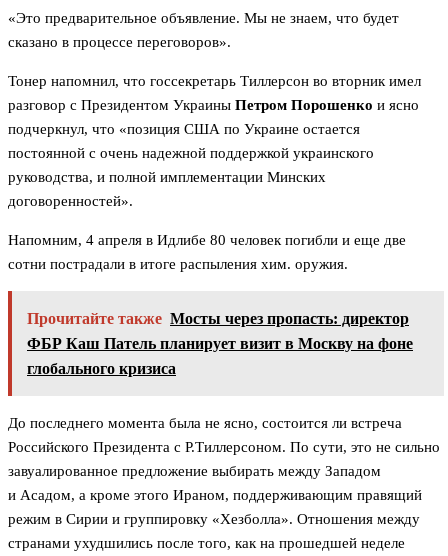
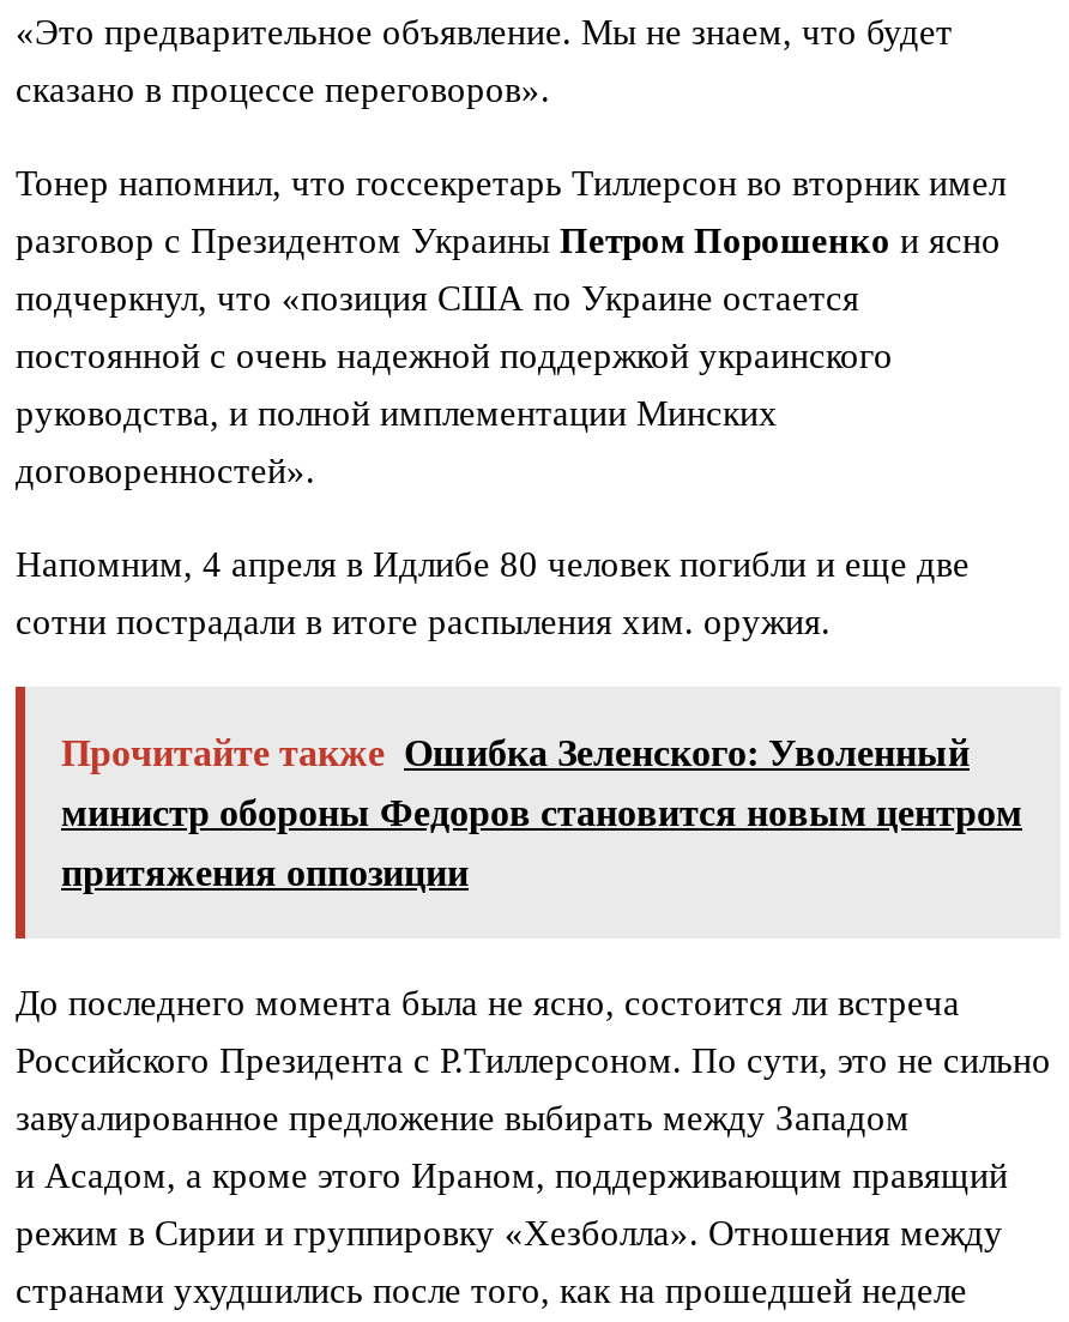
[27,310,409,327] Прочитайте также Мосты через пропасть: директор -> [61,733,970,774] Прочитайте также Ошибка Зеленского: Уволенный
[27,335,413,352] ФБР Каш Патель планирует визит в Москву на фоне -> [61,793,1022,834] министр обороны Федоров становится новым центром
[27,360,176,377] глобального кризиса -> [61,853,469,894] притяжения оппозиции

